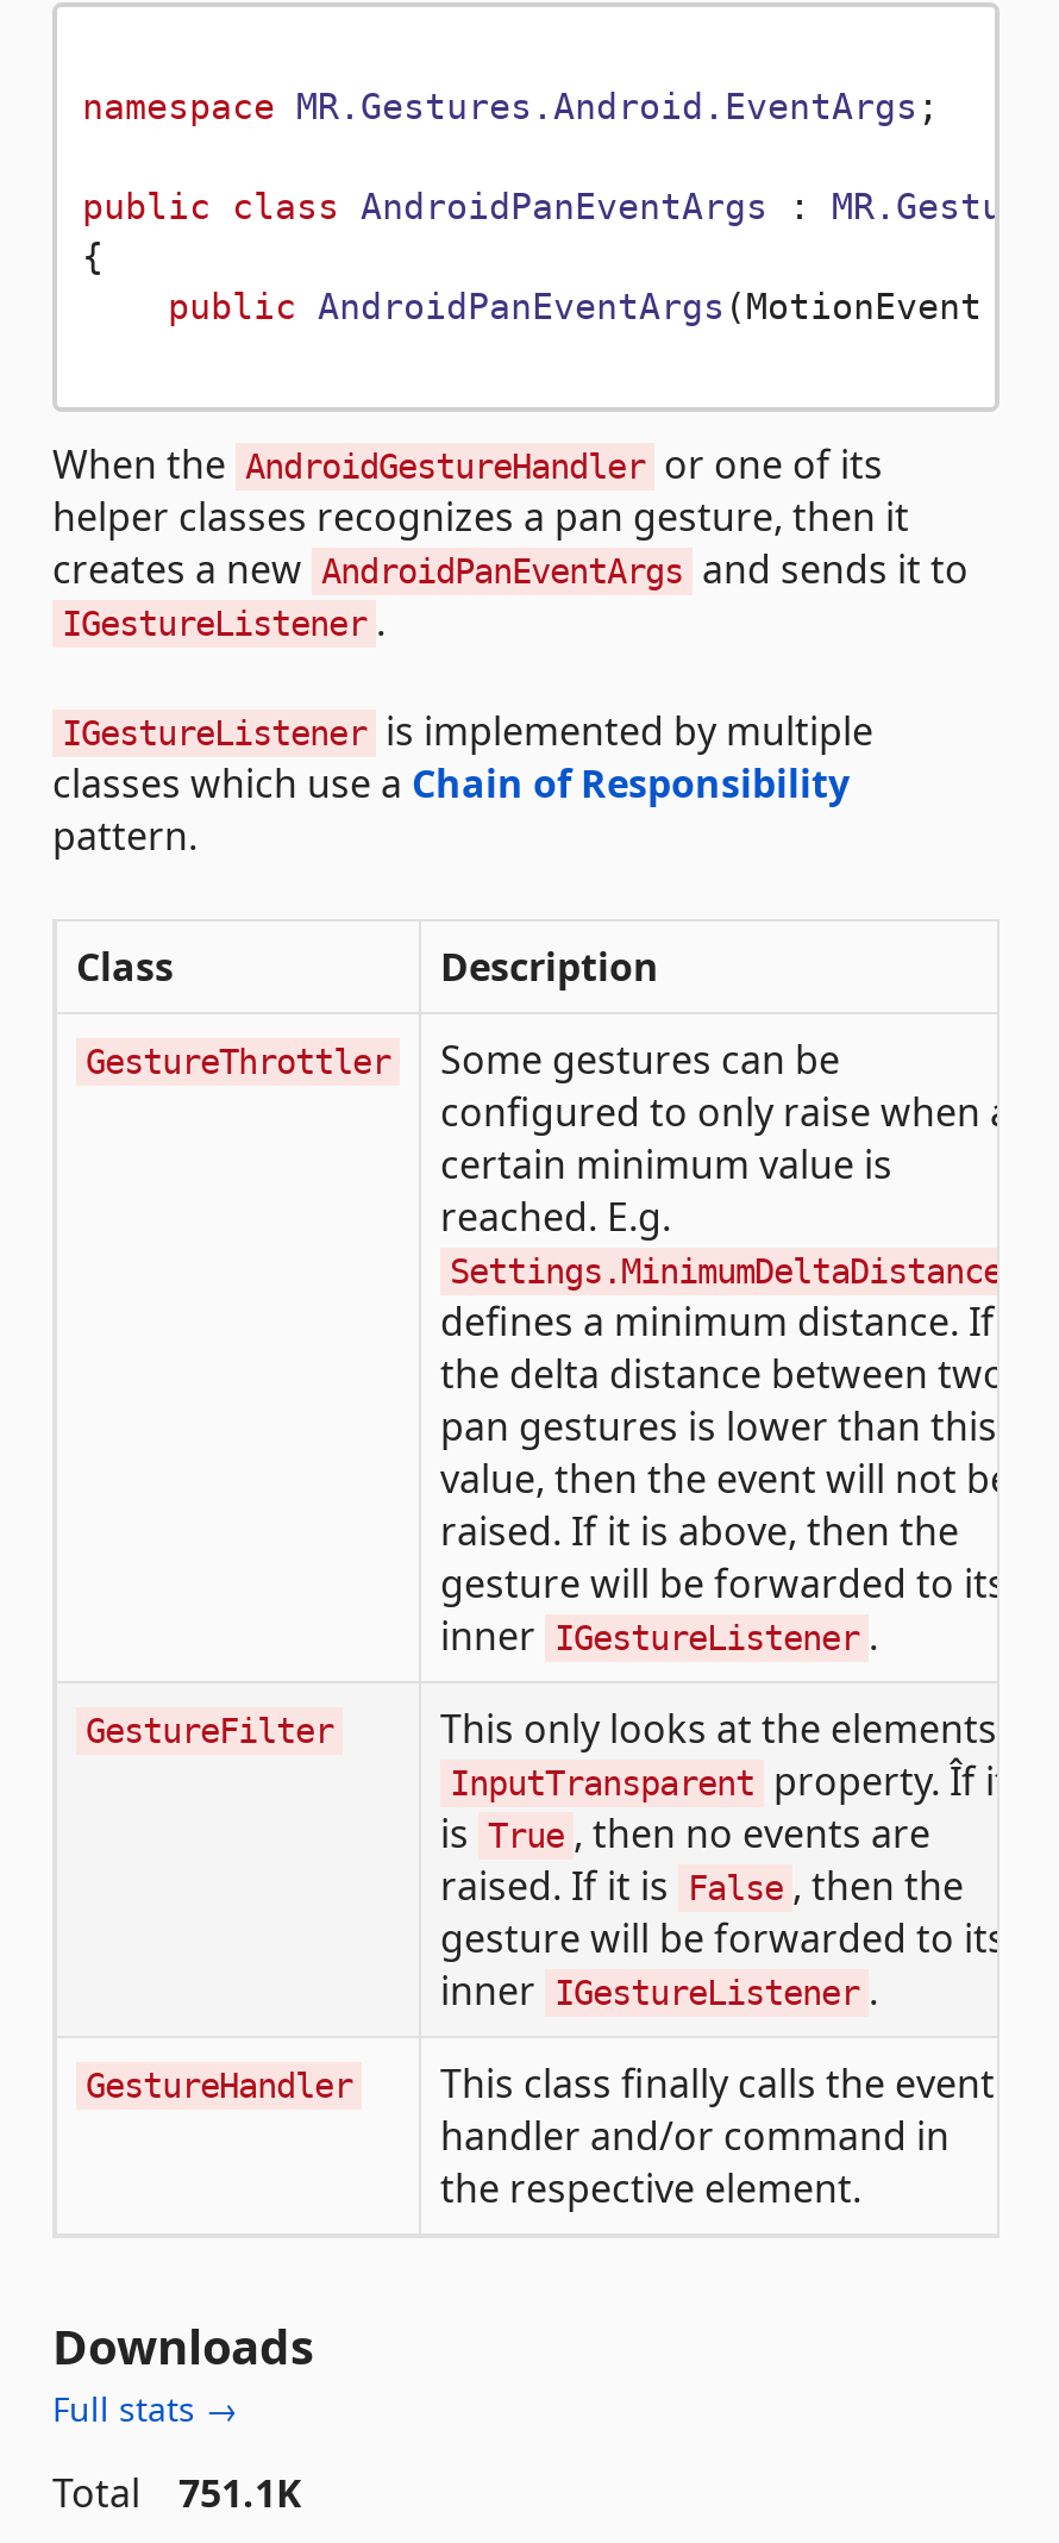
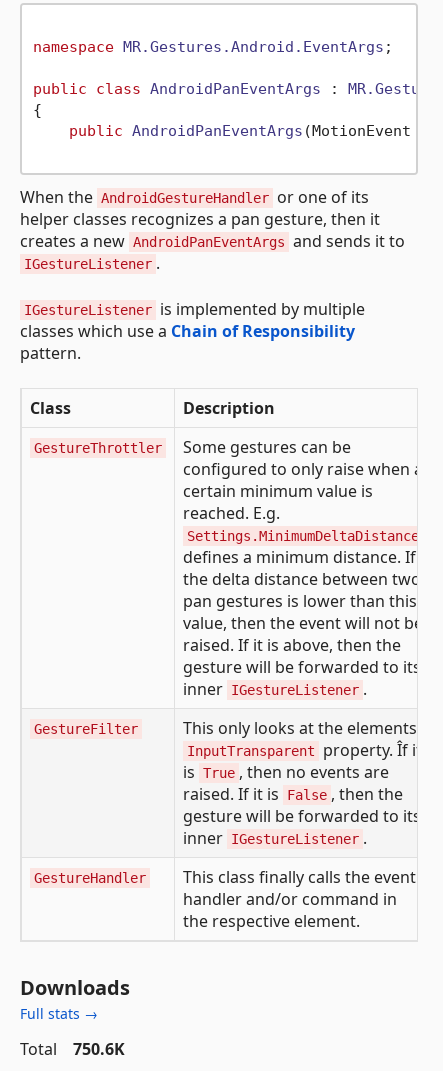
[52,2467,302,2519] Total 751.1K -> [20,1038,125,1060] Total 750.6K

